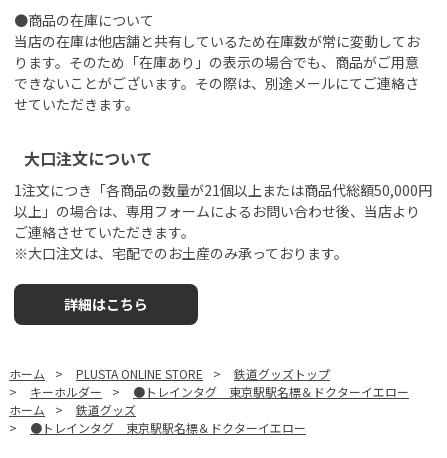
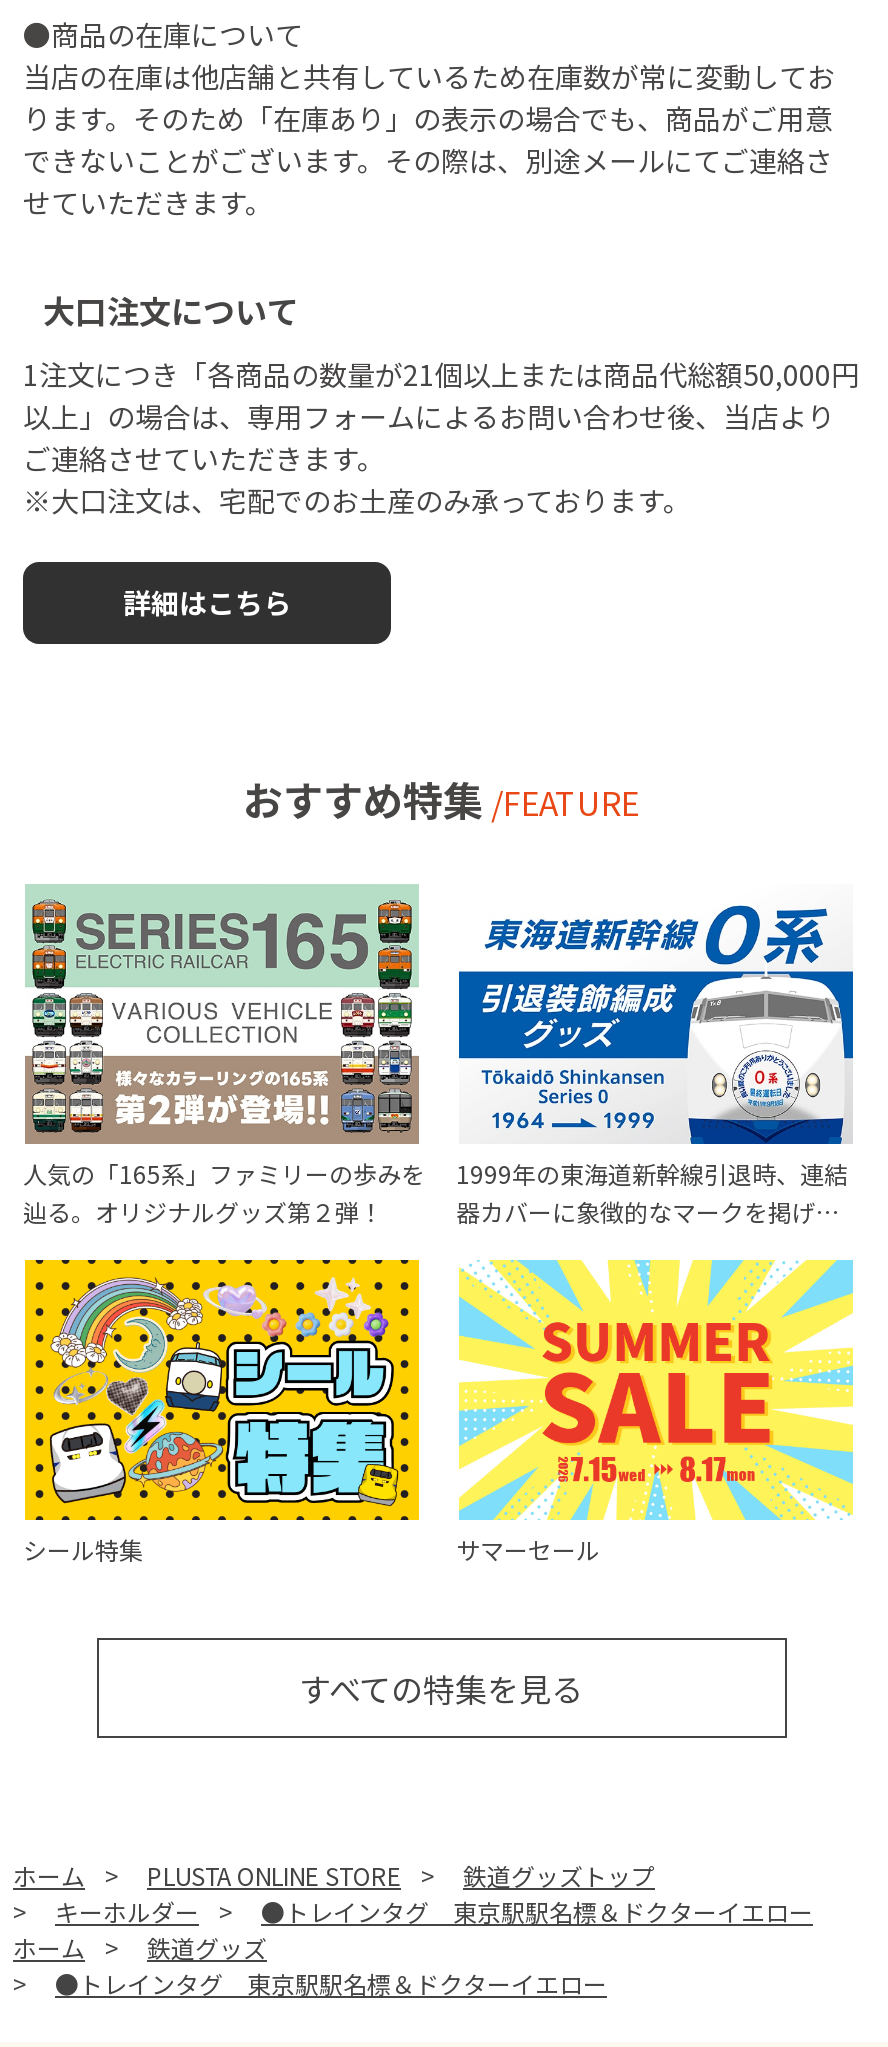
none -> [23,884,425,1227] [image] | 人気の「165系」ファミリーの歩みを | 辿る。オリジナルグッズ第２弾！
none -> [23,1258,600,1711] [image] | シール特集 | サマーセール | すべての特集を見る
none -> [243,769,639,827] おすすめ特集/FEATURE
none -> [456,904,855,1227] [image] | 1999年の東海道新幹線引退時、連結 | 器カバーに象徴的なマークを掲げ…
none -> [457,1258,855,1522] [image]

